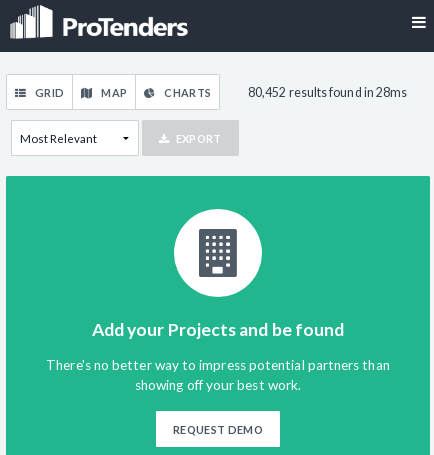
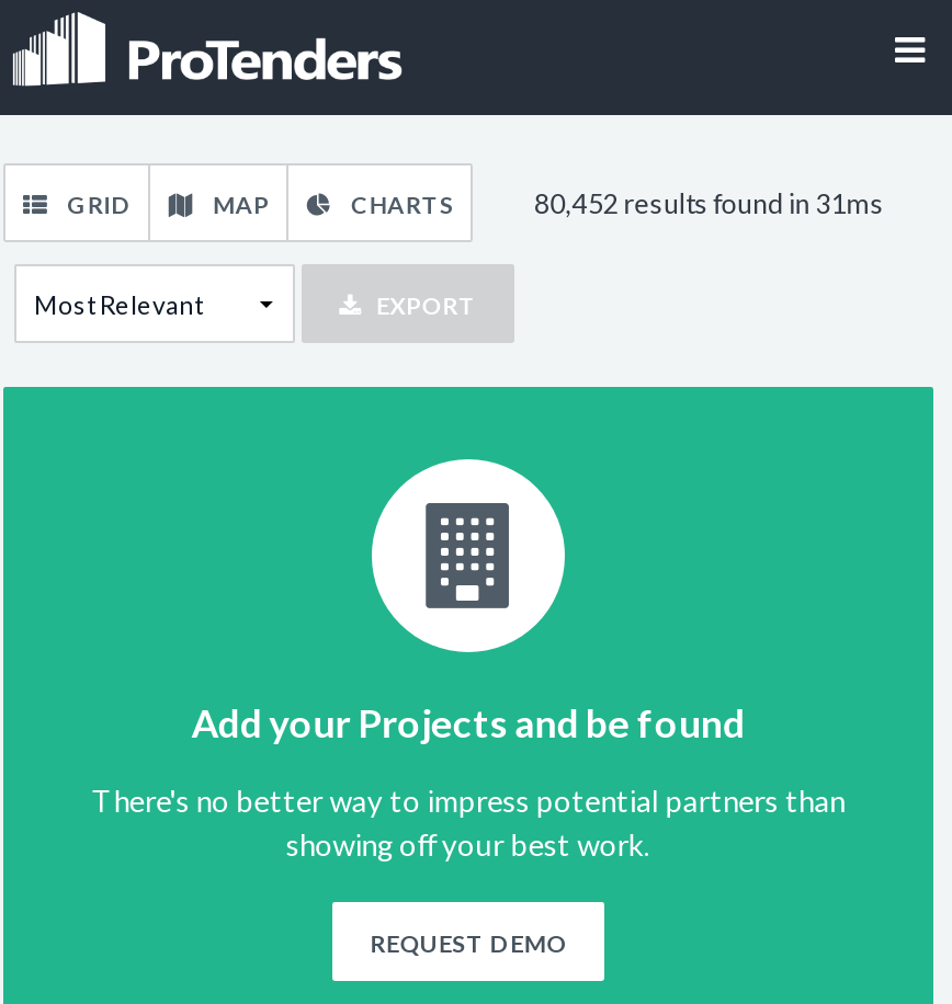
[248,85,407,100] 80,452 results found in 28ms -> [534,187,884,220] 80,452 results found in 31ms

